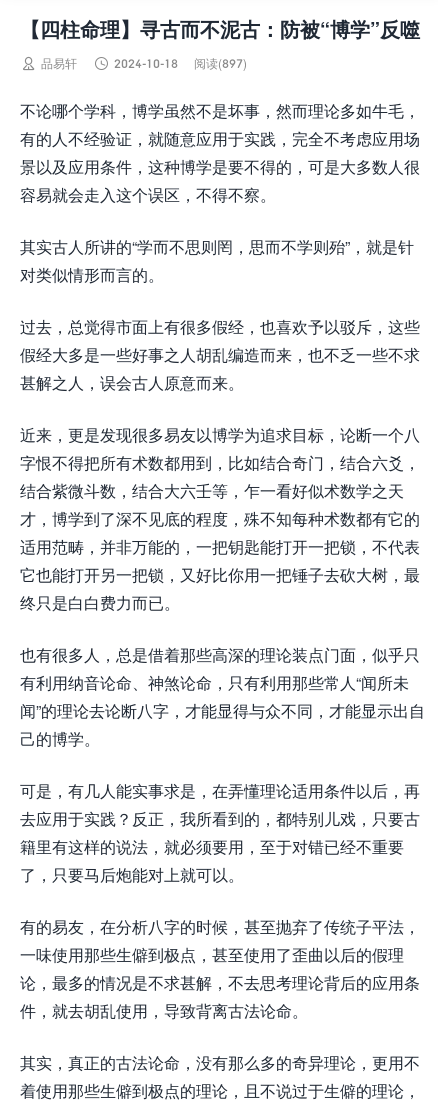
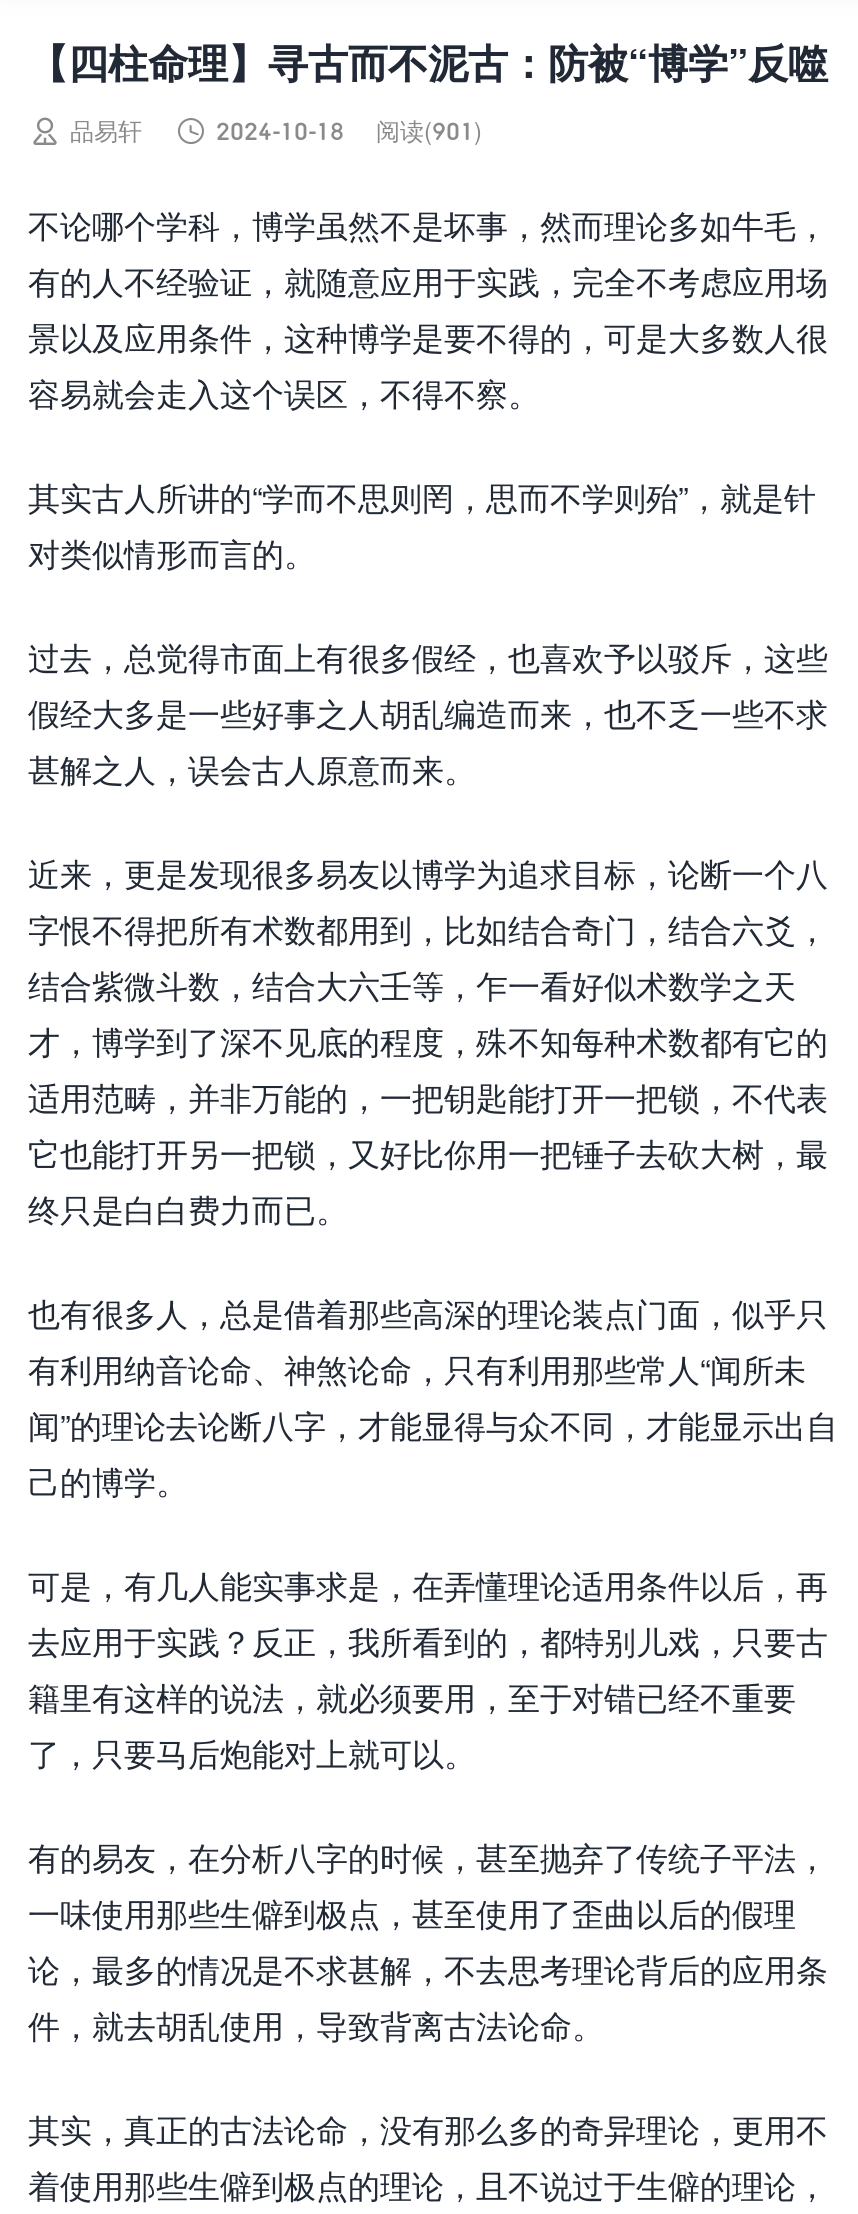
[194,56,247,71] 阅读(897) -> [376,116,482,146] 阅读(901)

